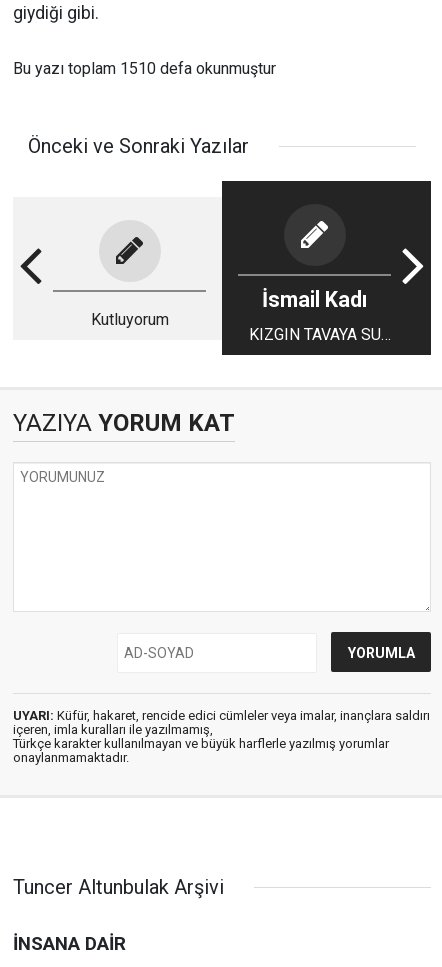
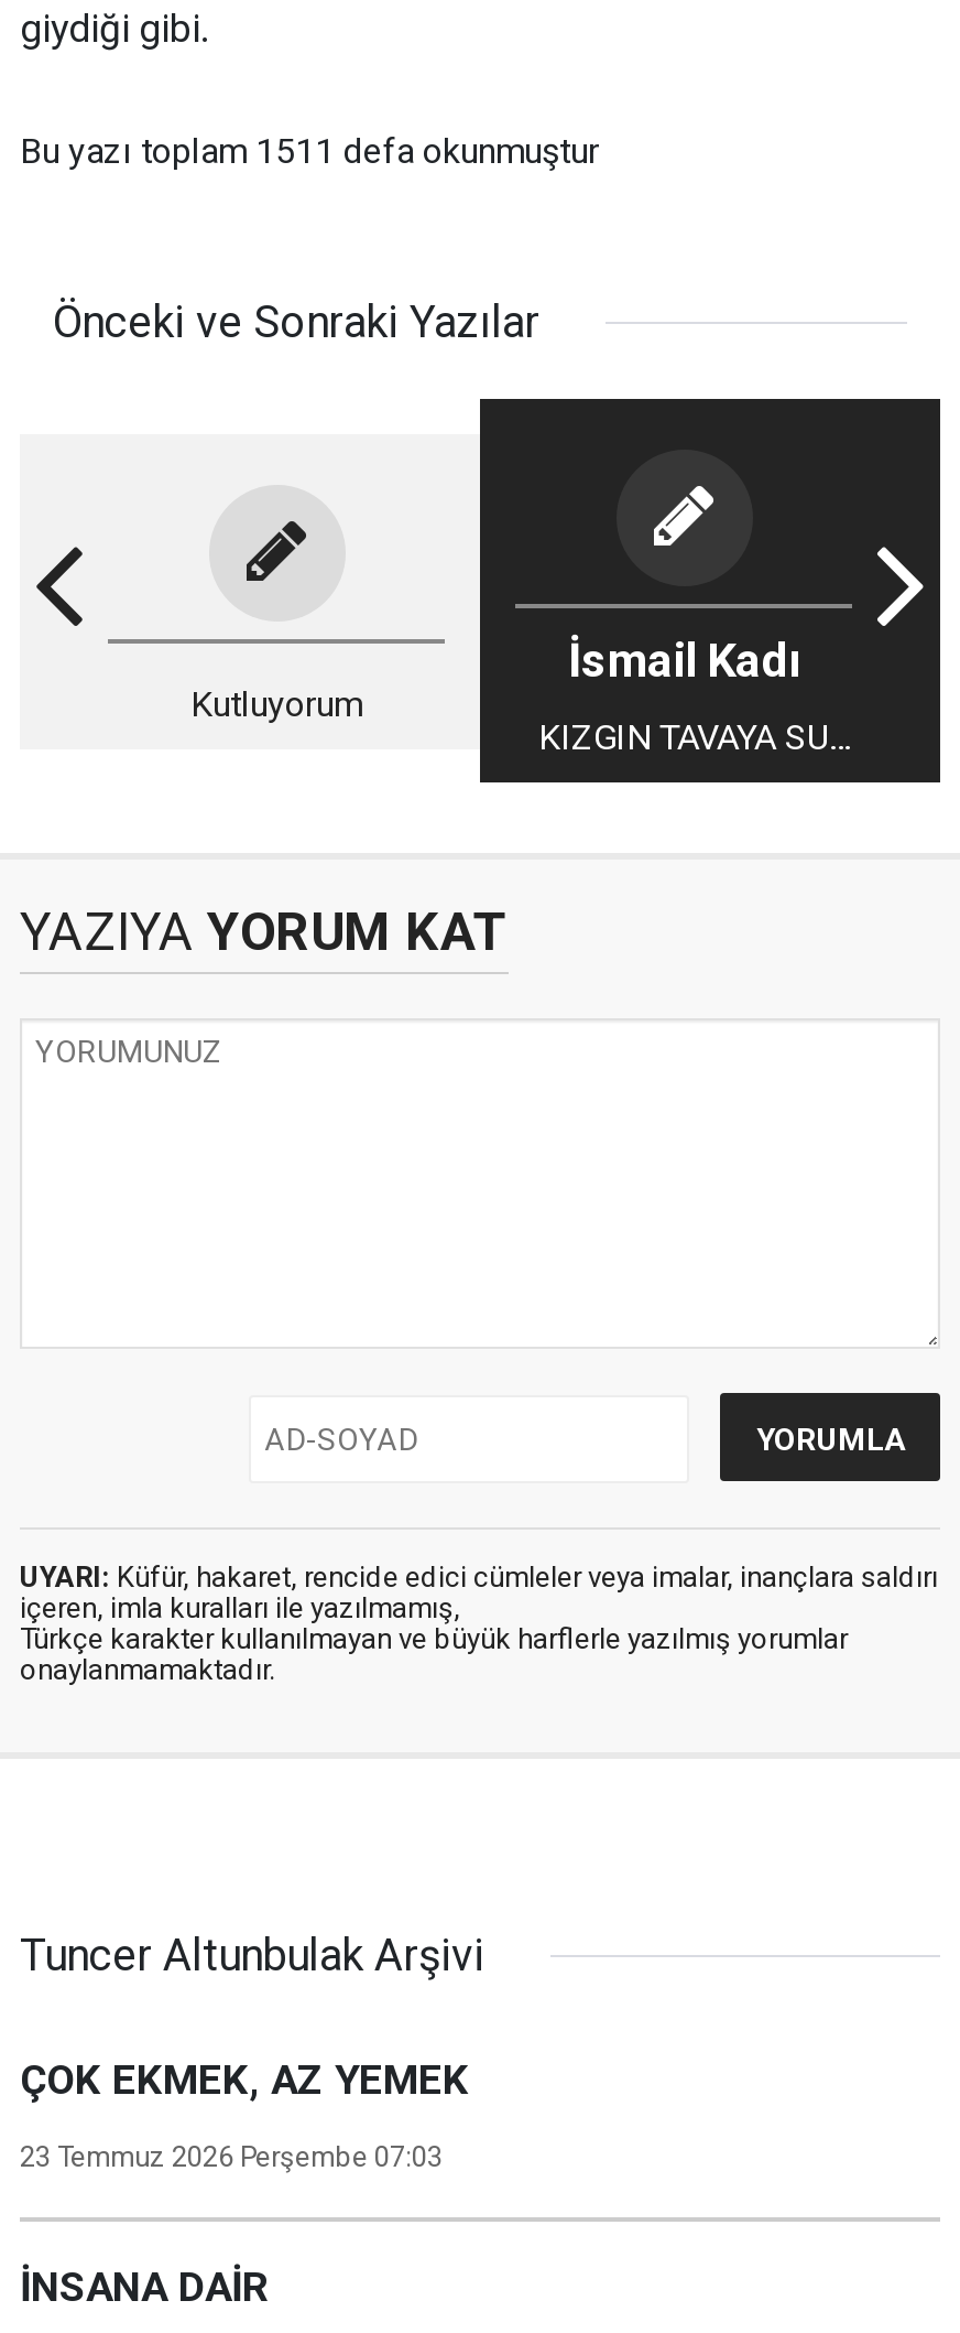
[13,59,276,78] Bu yazı toplam 1510 defa okunmuştur -> [20,130,599,172] Bu yazı toplam 1511 defa okunmuştur
none -> [20,2056,469,2173] ÇOK EKMEK, AZ YEMEK | 23 Temmuz 2026 Perşembe 07:03

